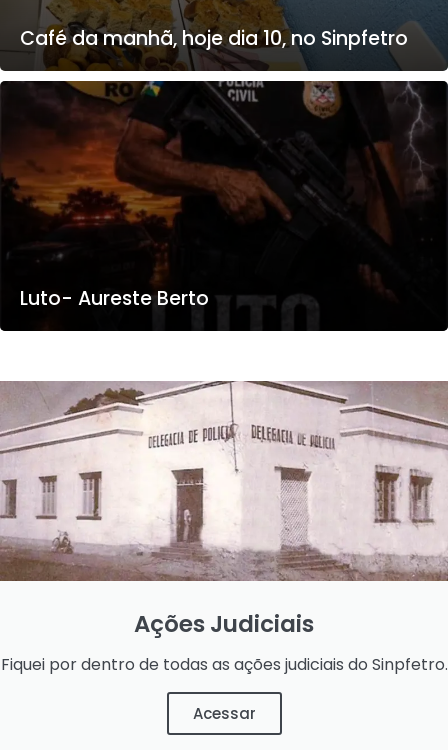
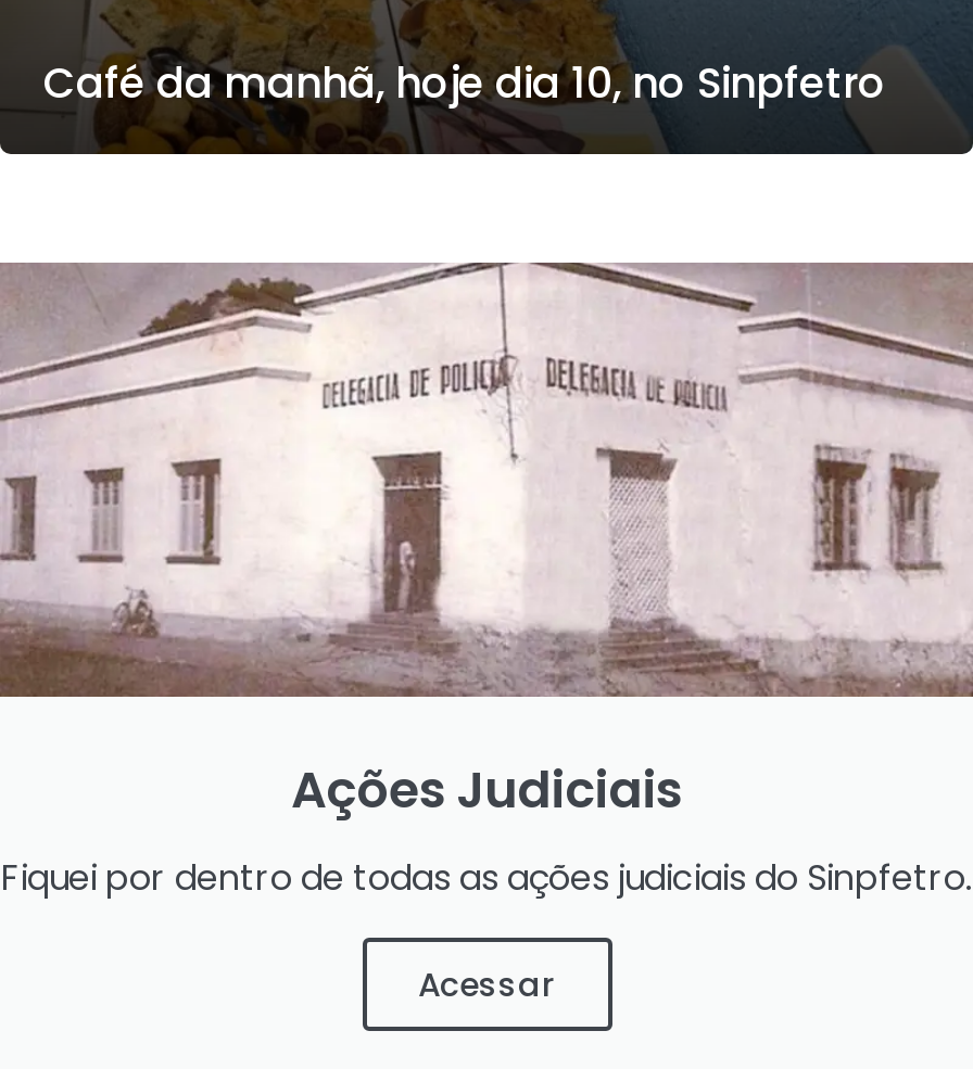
[3,80,445,331] [image] | Luto- Aureste Berto -> none

